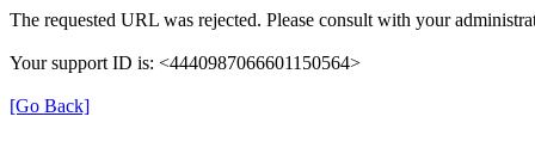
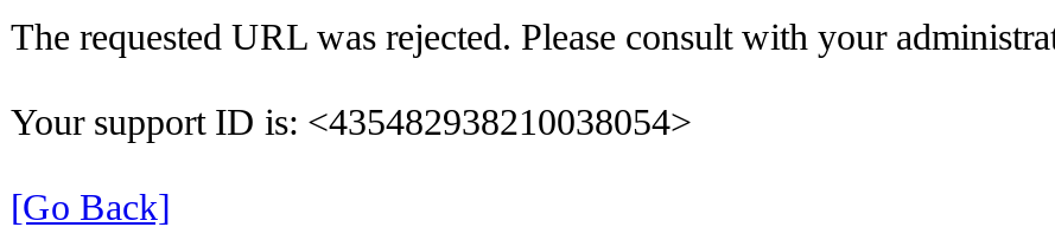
[10,53,361,73] Your support ID is: <4440987066601150564> -> [11,102,692,142] Your support ID is: <435482938210038054>

